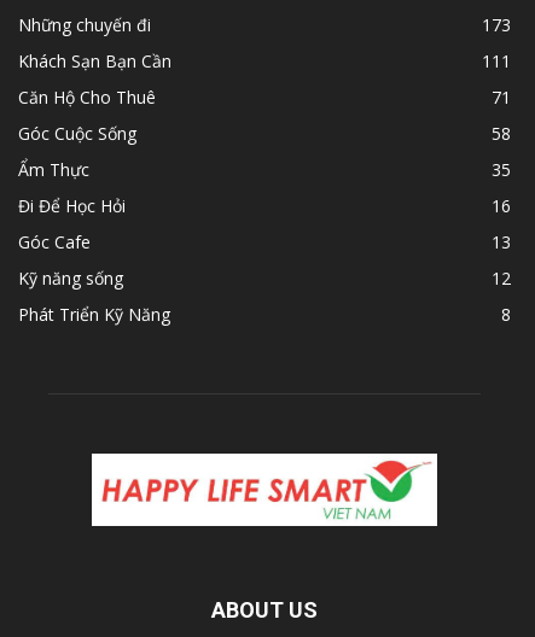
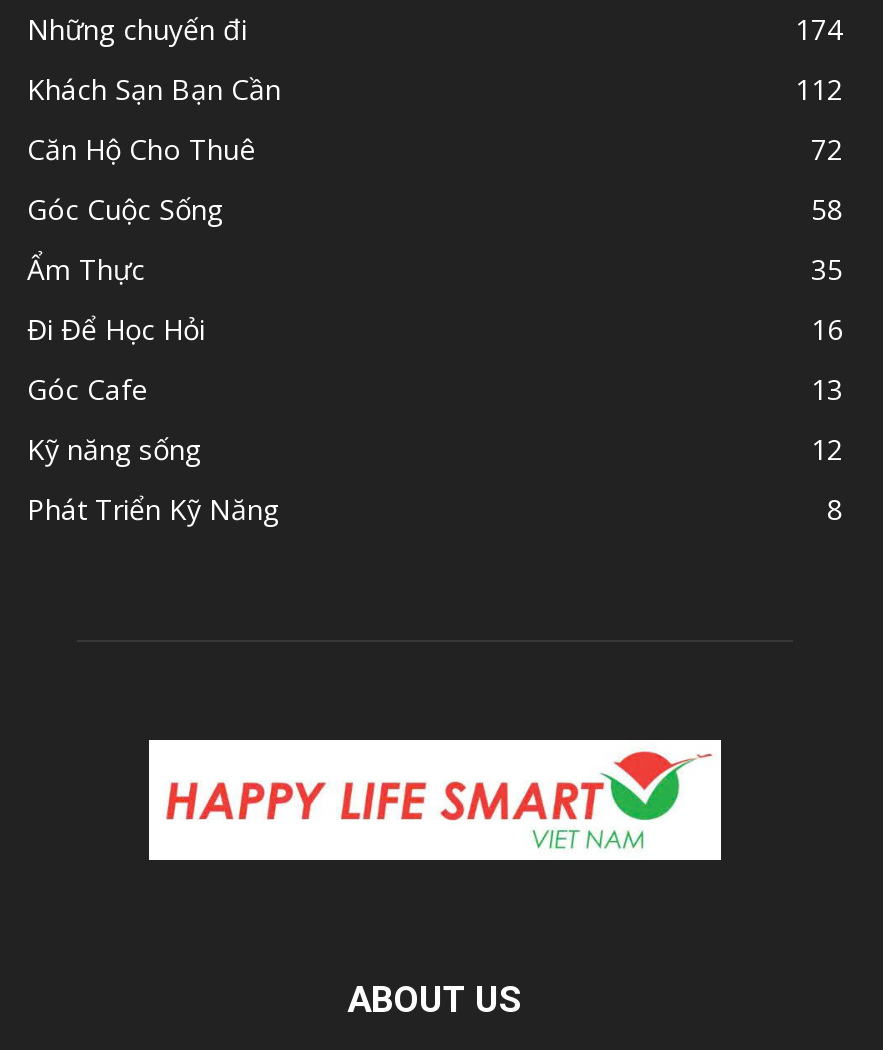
[482,13,511,36] 173 -> [795,10,843,48] 174
[482,50,511,73] 111 -> [795,70,843,108] 112
[492,86,511,109] 71 -> [811,130,843,168] 72

